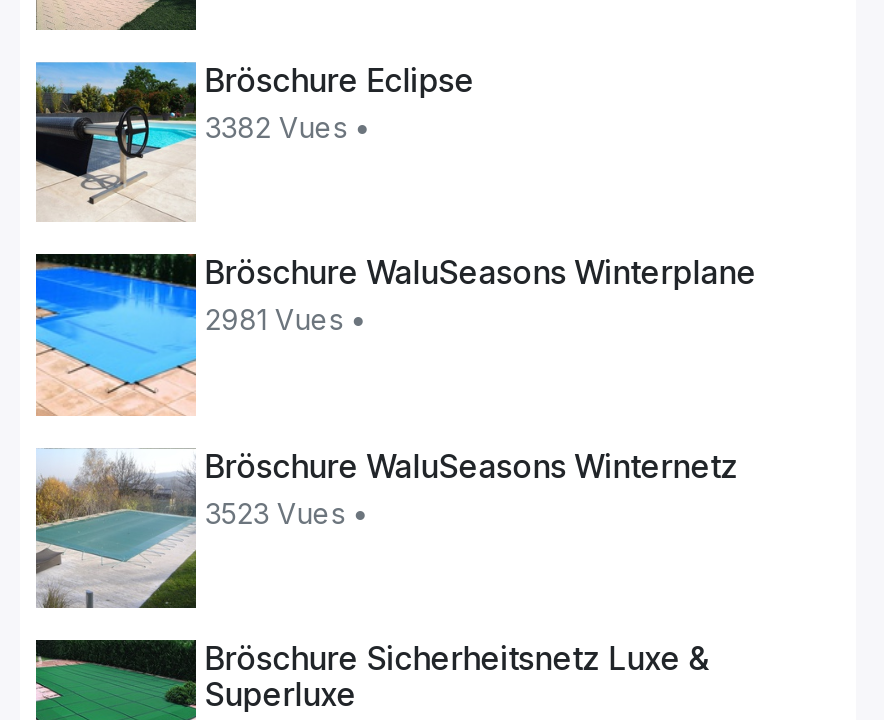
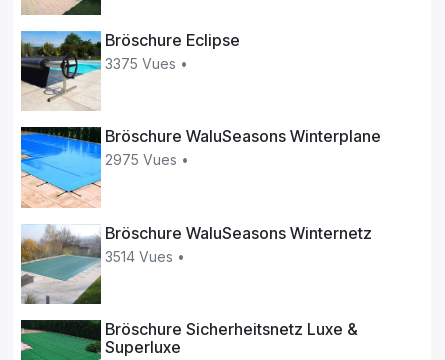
[205,110,371,144] 3382 Vues • -> [105,55,188,72] 3375 Vues •
[205,303,367,337] 2981 Vues • -> [105,151,189,168] 2975 Vues •
[205,495,369,529] 3523 Vues • -> [105,248,185,265] 3514 Vues •

